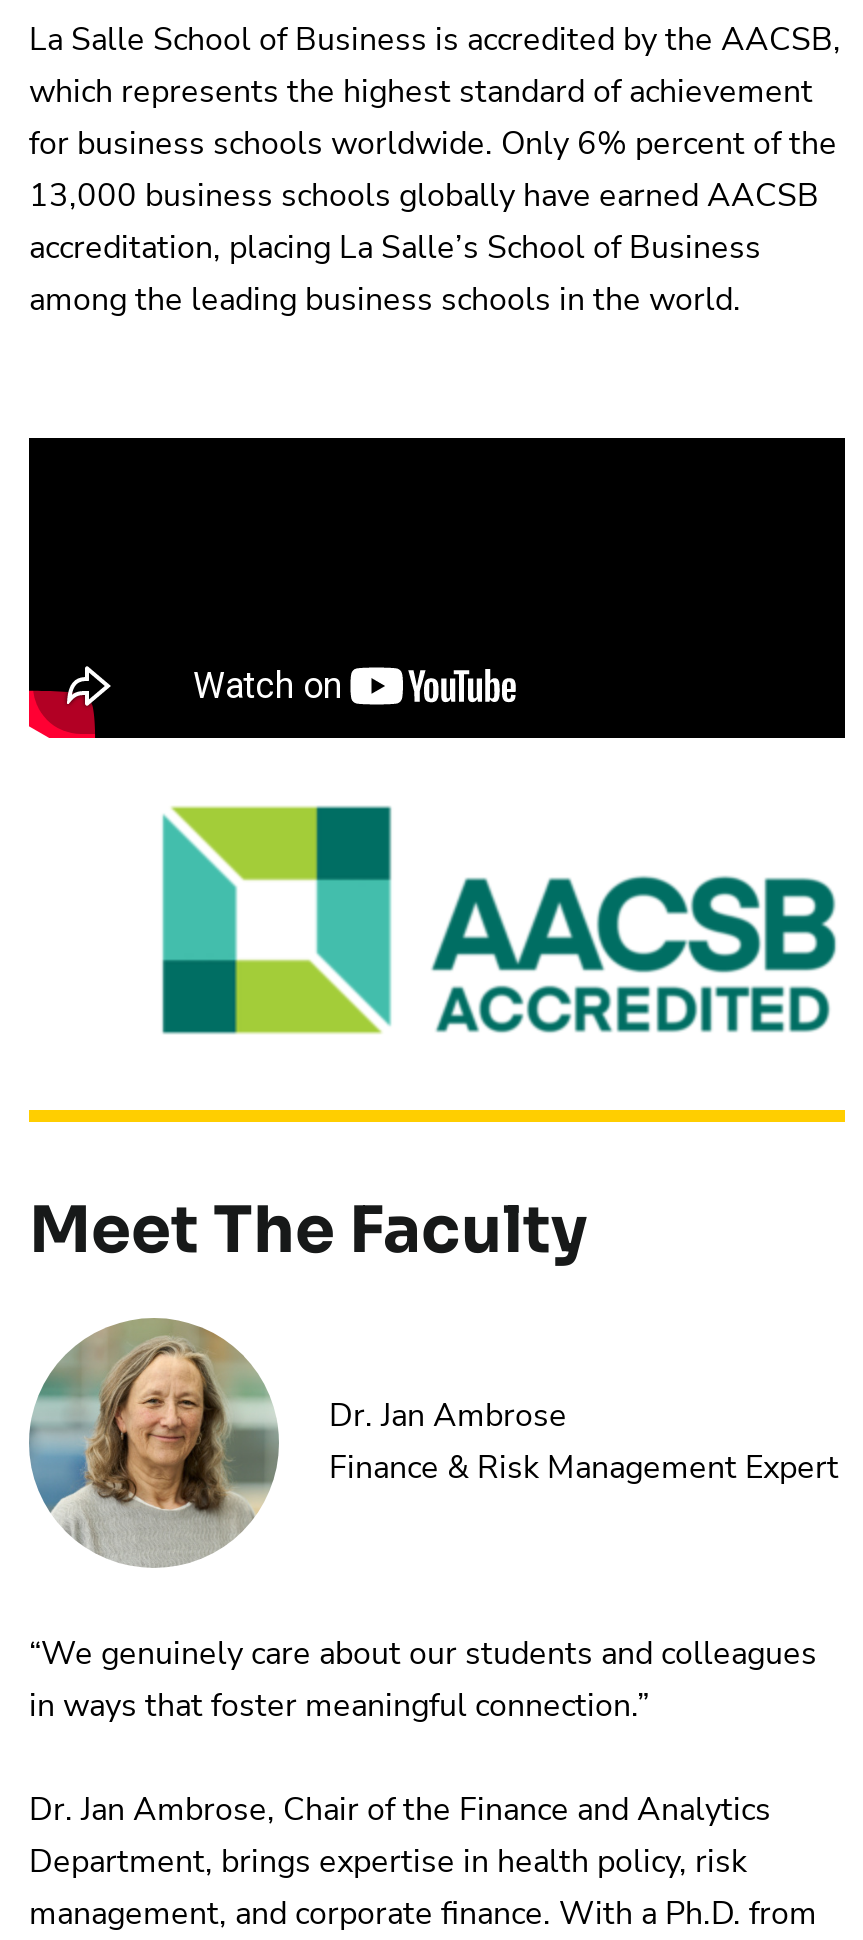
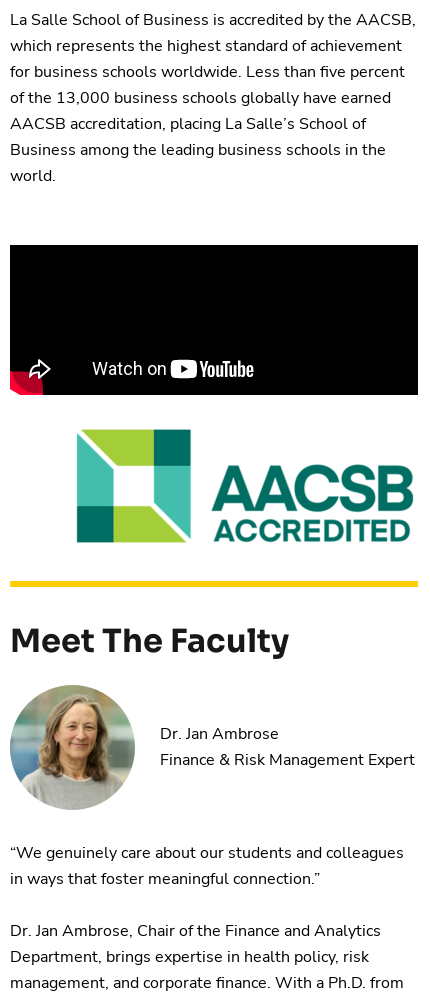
[29,122,837,322] for business schools worldwide. Only 6% percent of the | 13,000 business schools globally have earned AACSB | accreditation, placing La Salle’s School of Business | among the leading business schools in the world. -> [10,61,405,187] for business schools worldwide. Less than five percent | of the 13,000 business schools globally have earned | AACSB accreditation, placing La Salle’s School of | Business among the leading business schools in the | world.

